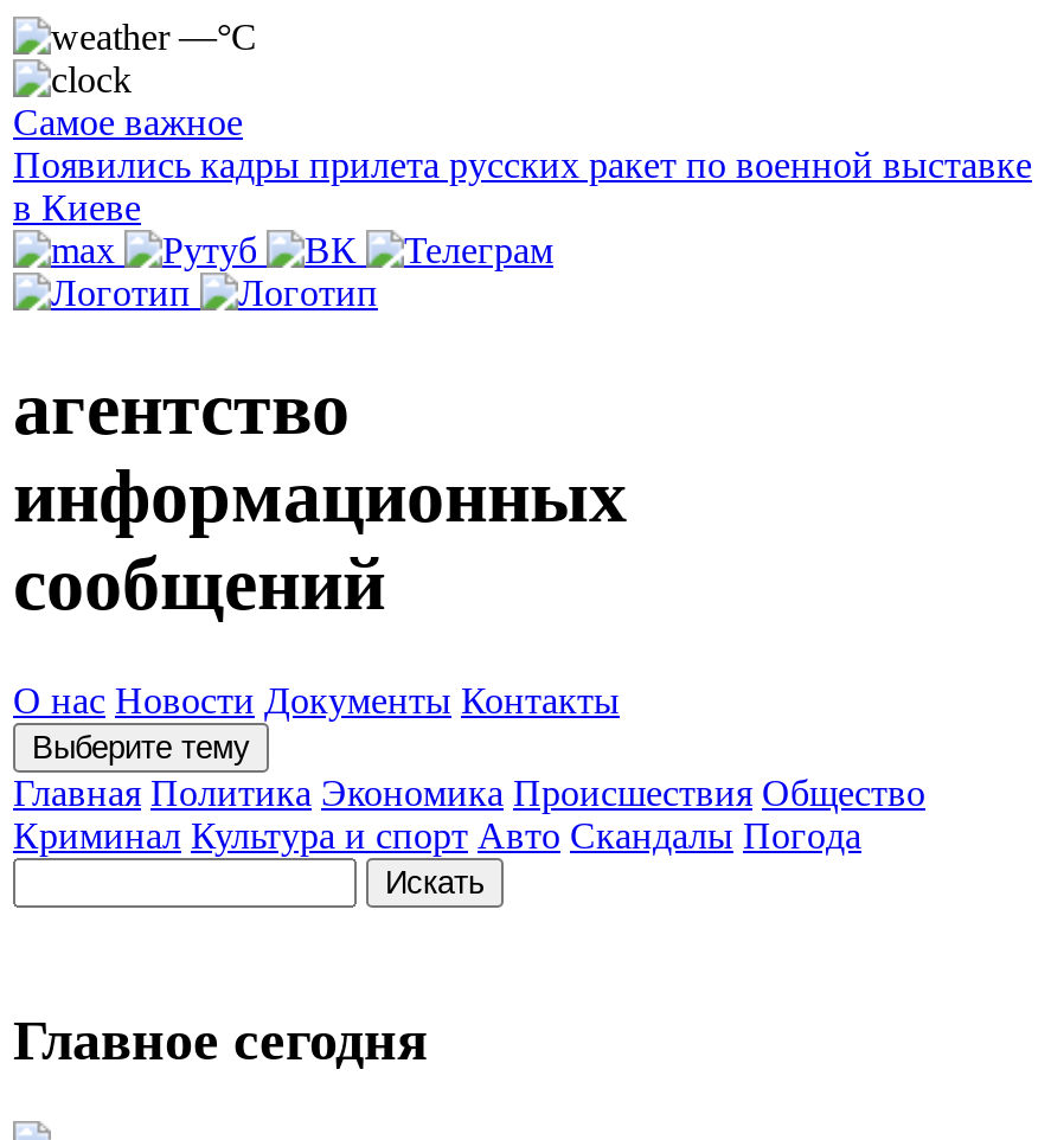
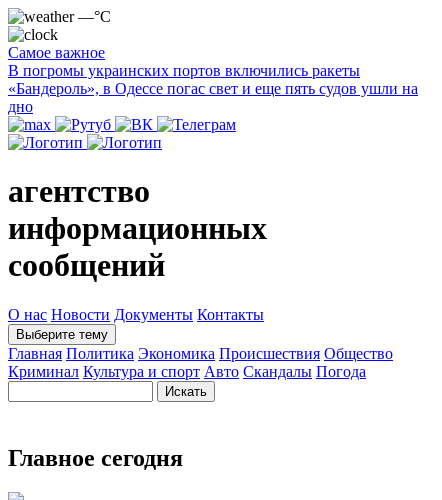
[13,145,1032,228] Появились кадры прилета русских ракет по военной выставке | в Киеве -> [8,62,418,115] В погромы украинских портов включились ракеты | «Бандероль», в Одессе погас свет и еще пять судов ушли на | дно

